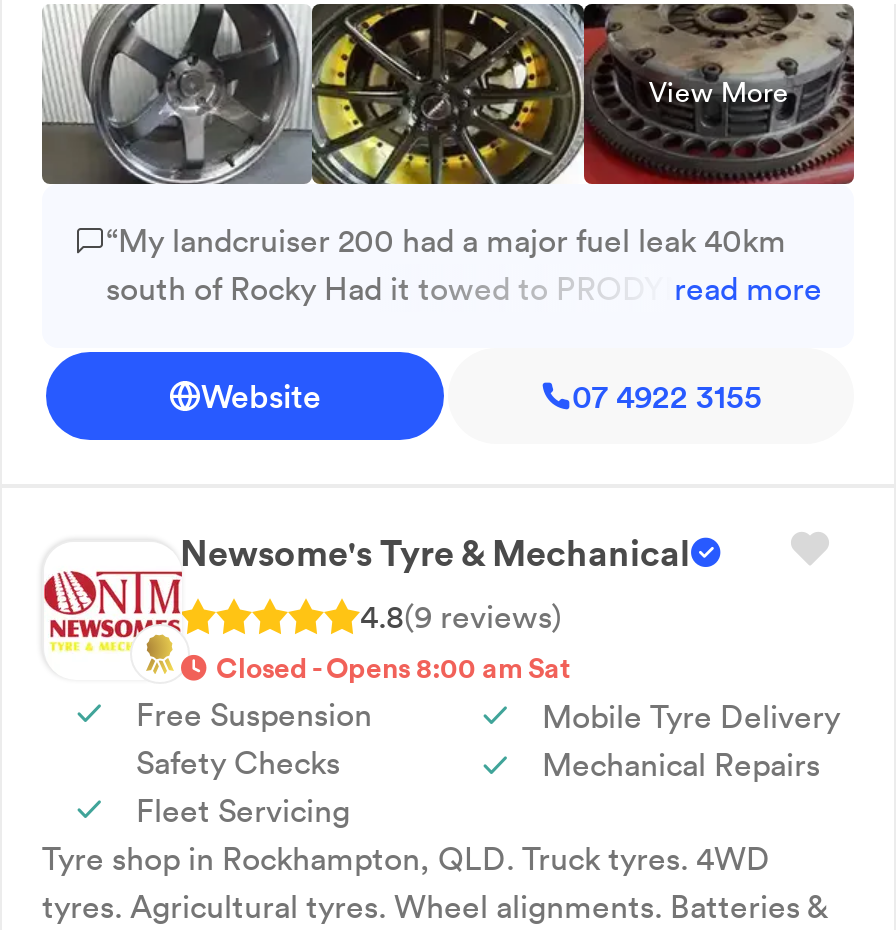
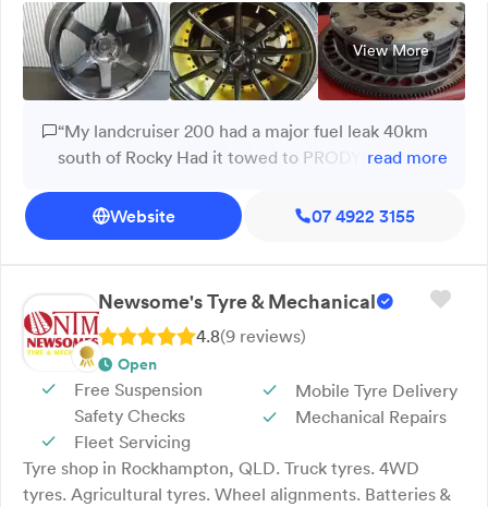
[216,650,570,686] Closed - Opens 8:00 am Sat -> [118,354,157,374] Open

